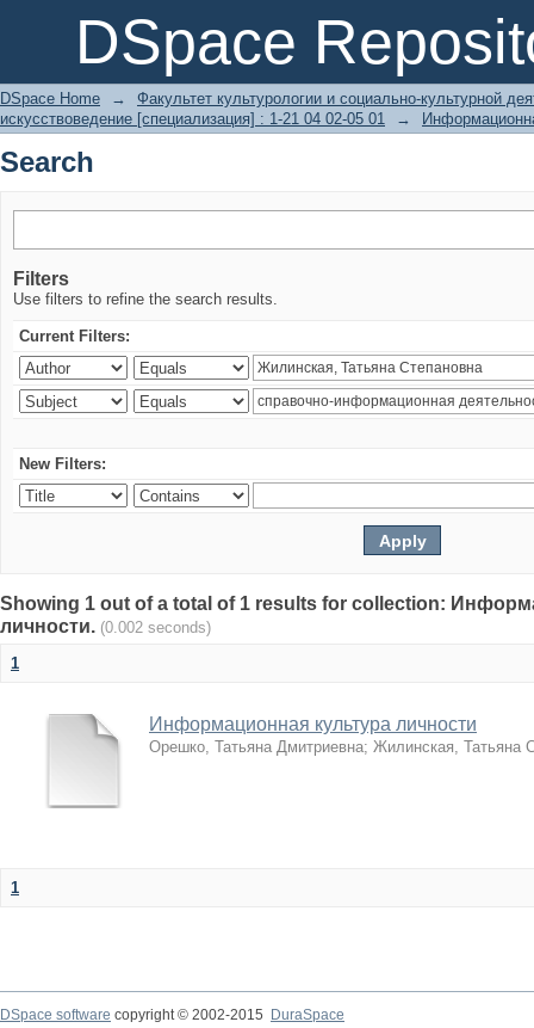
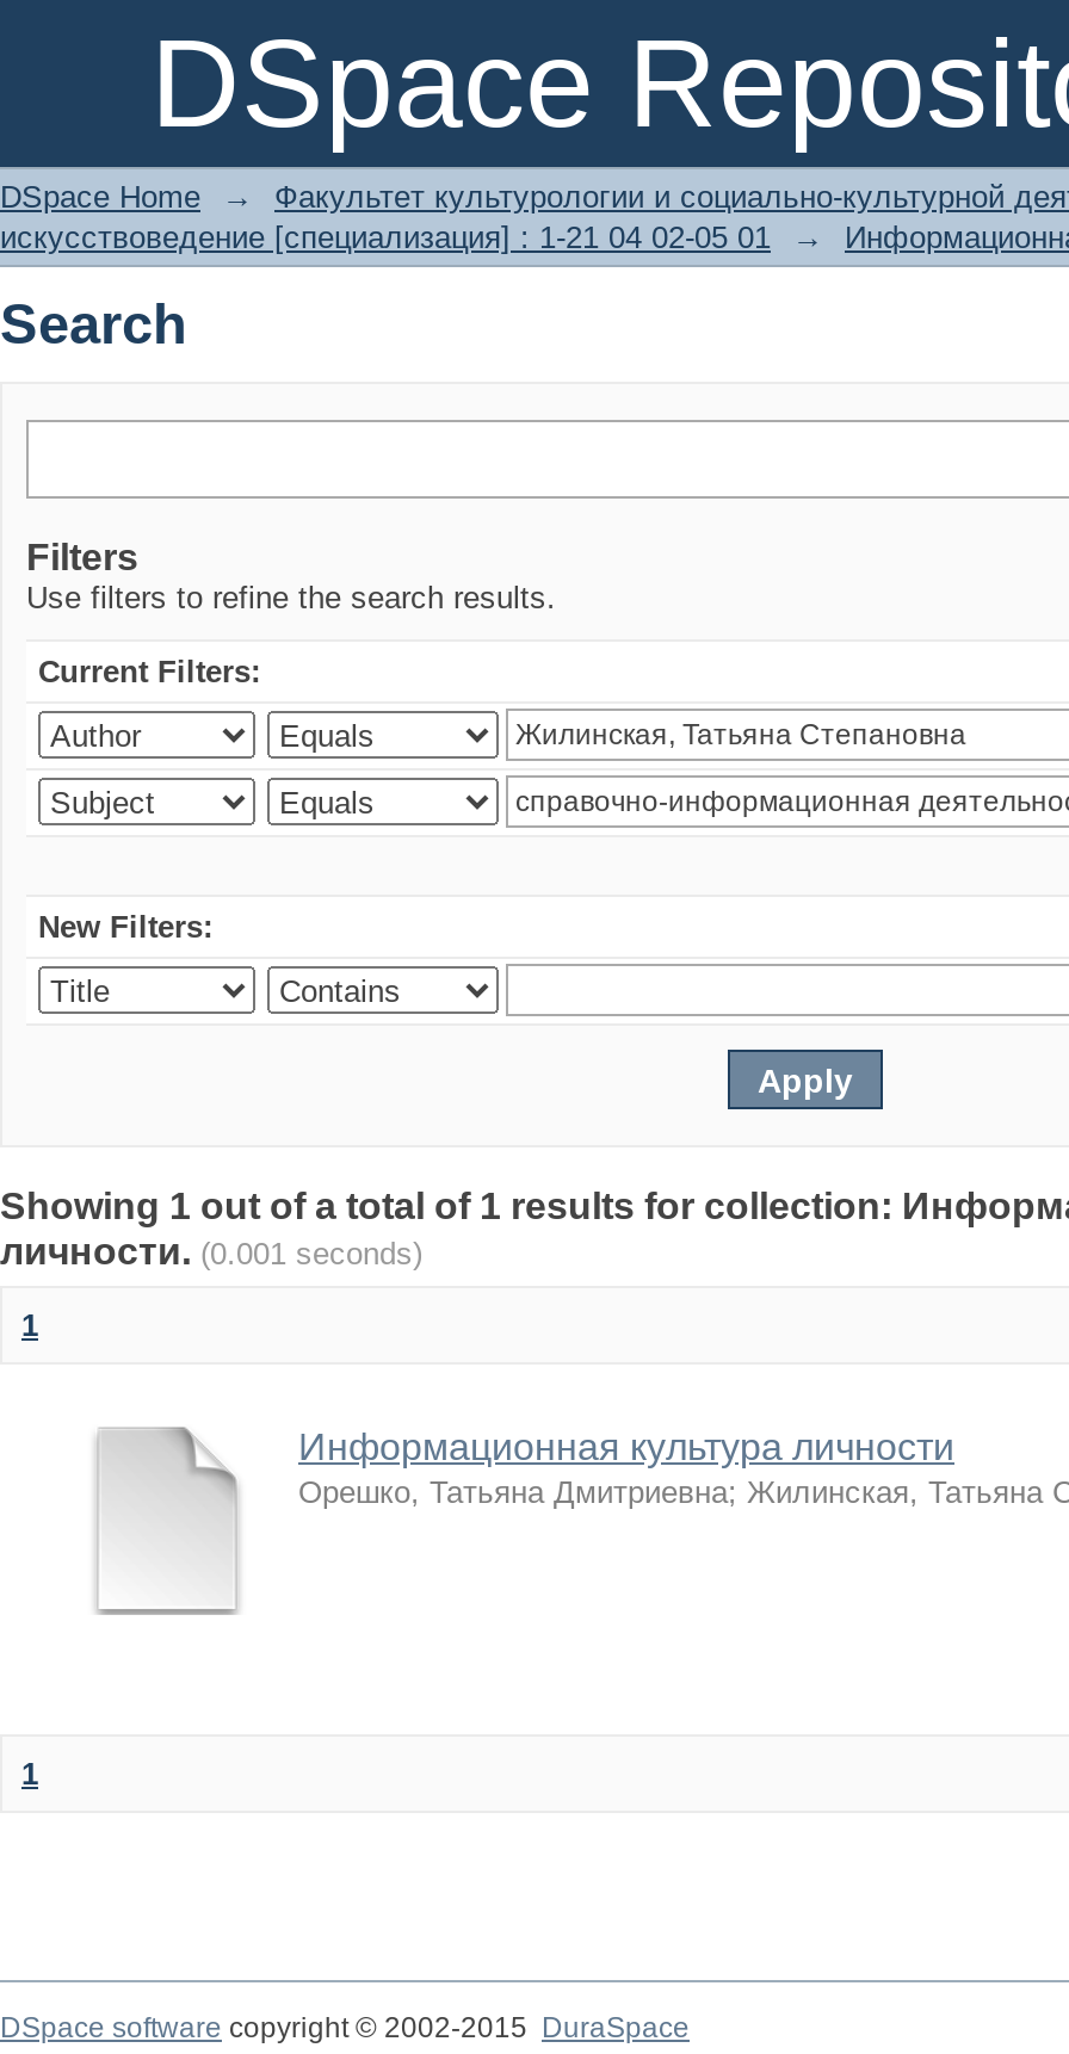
[0,616,211,636] личности. (0.002 seconds) -> [0,1231,422,1272] личности. (0.001 seconds)

